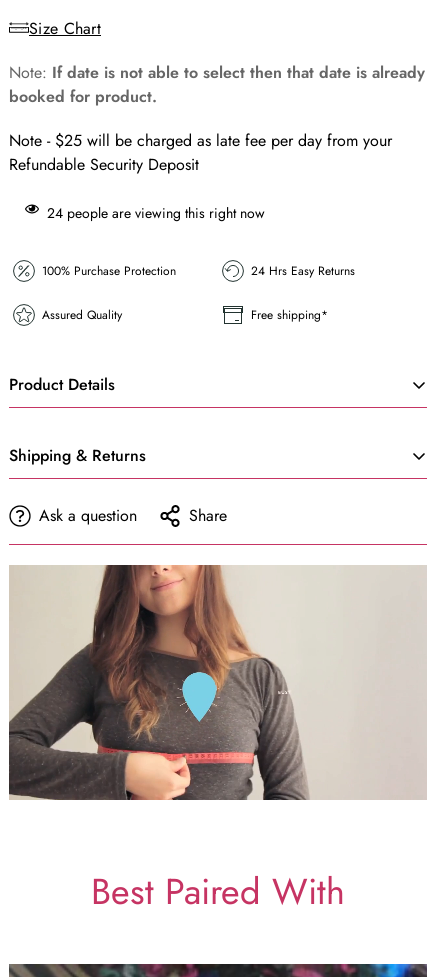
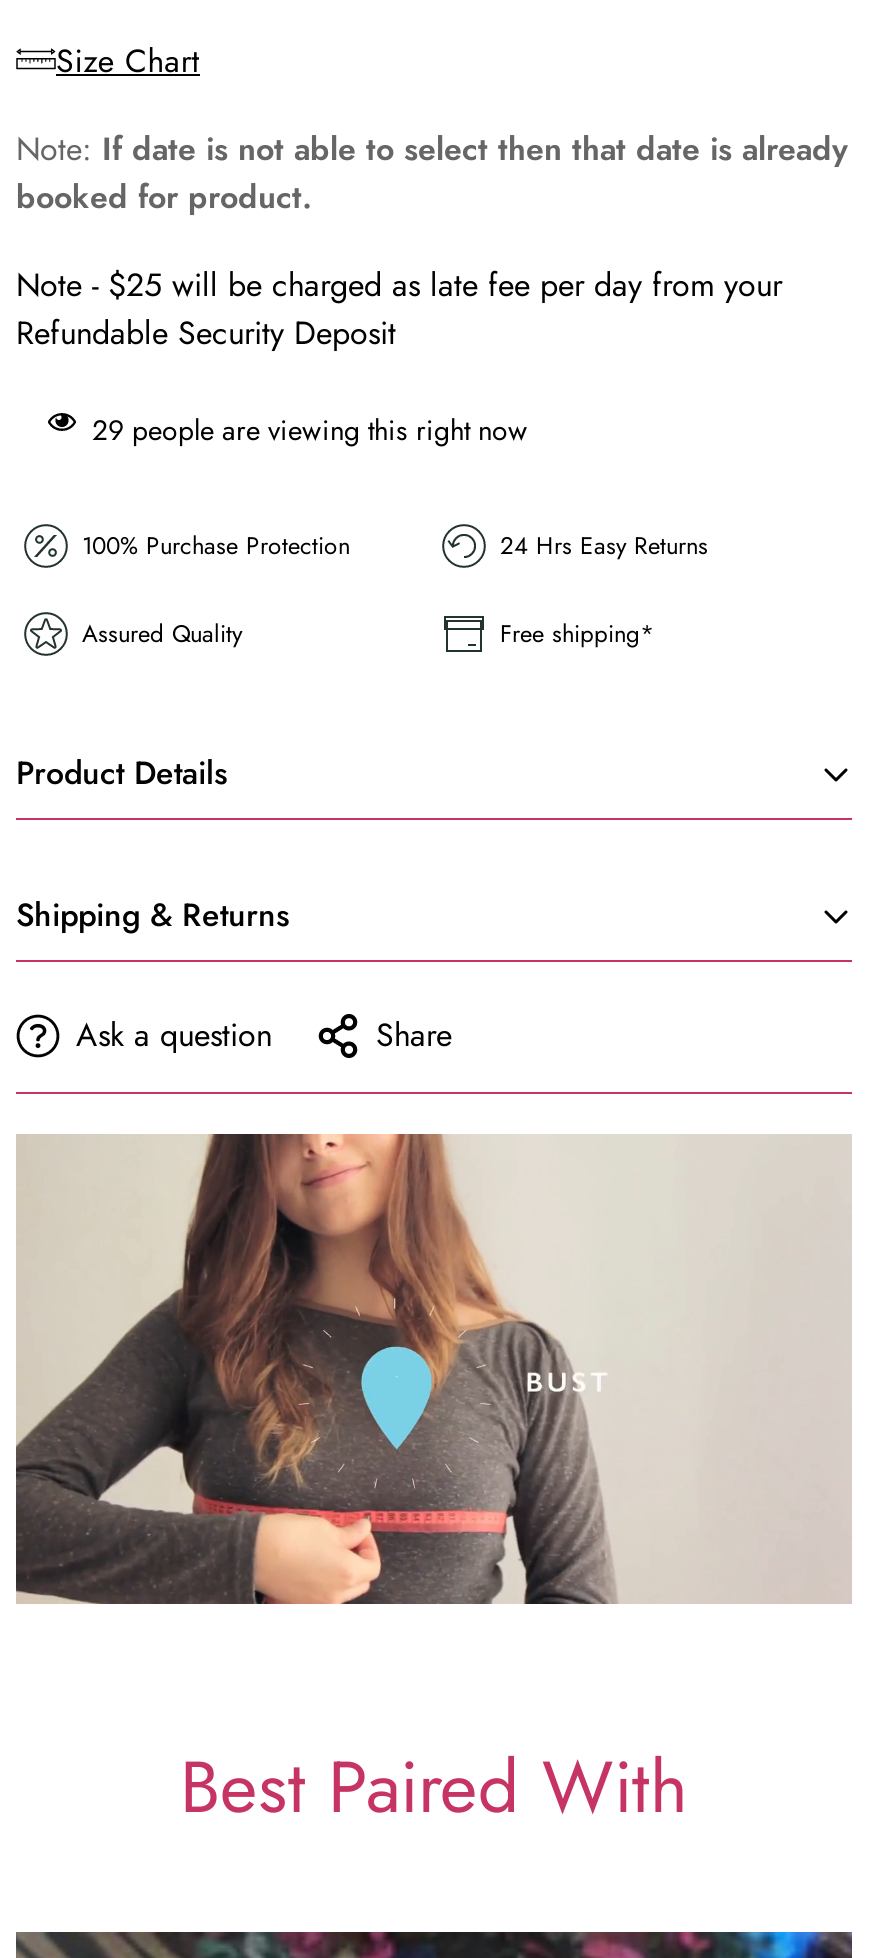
[47,203,265,223] 24 people are viewing this right now -> [92,410,528,450] 29 people are viewing this right now

